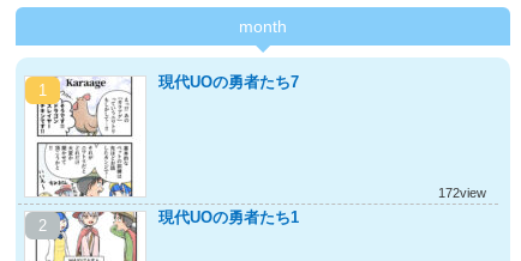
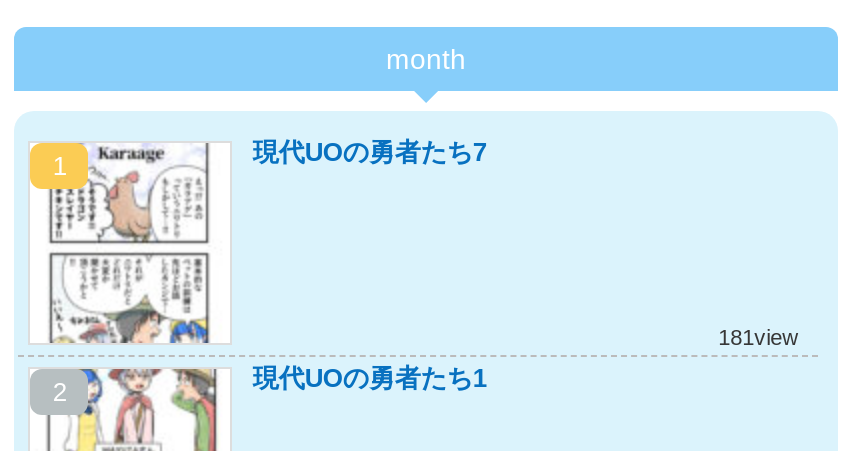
[438,185,486,200] 172view -> [718,324,798,348] 181view

